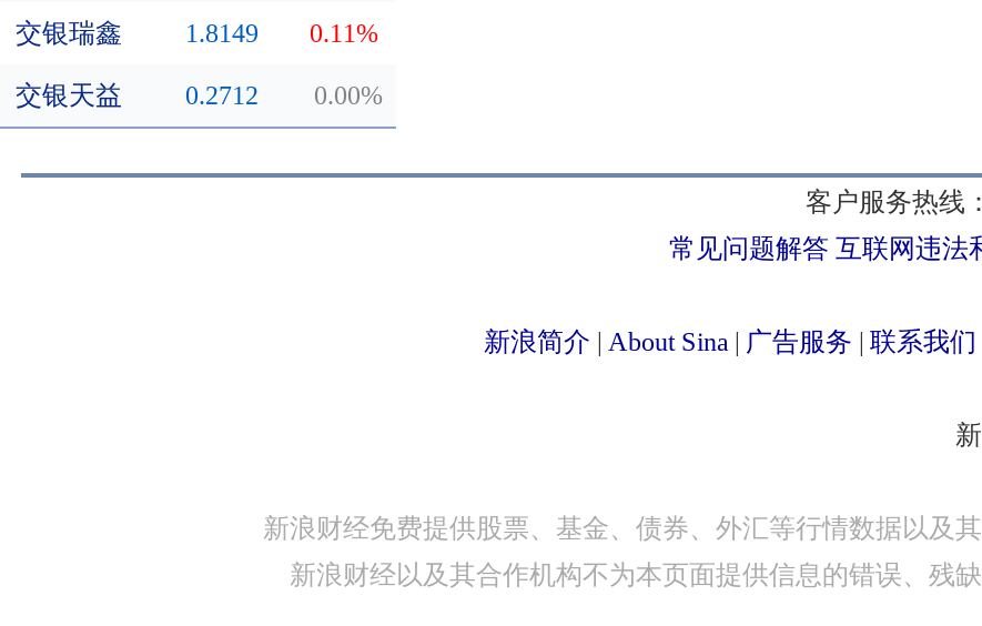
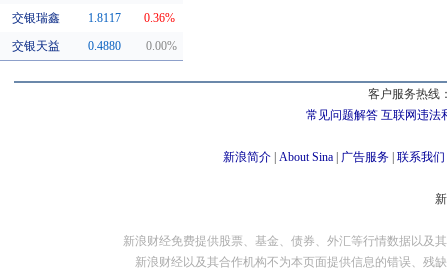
[185,18,259,49] 1.8149 -> [88,11,121,25] 1.8117
[310,18,378,49] 0.11% -> [144,11,175,25] 0.36%
[185,80,383,111] 0.2712 0.00% -> [88,39,177,53] 0.4880 0.00%

